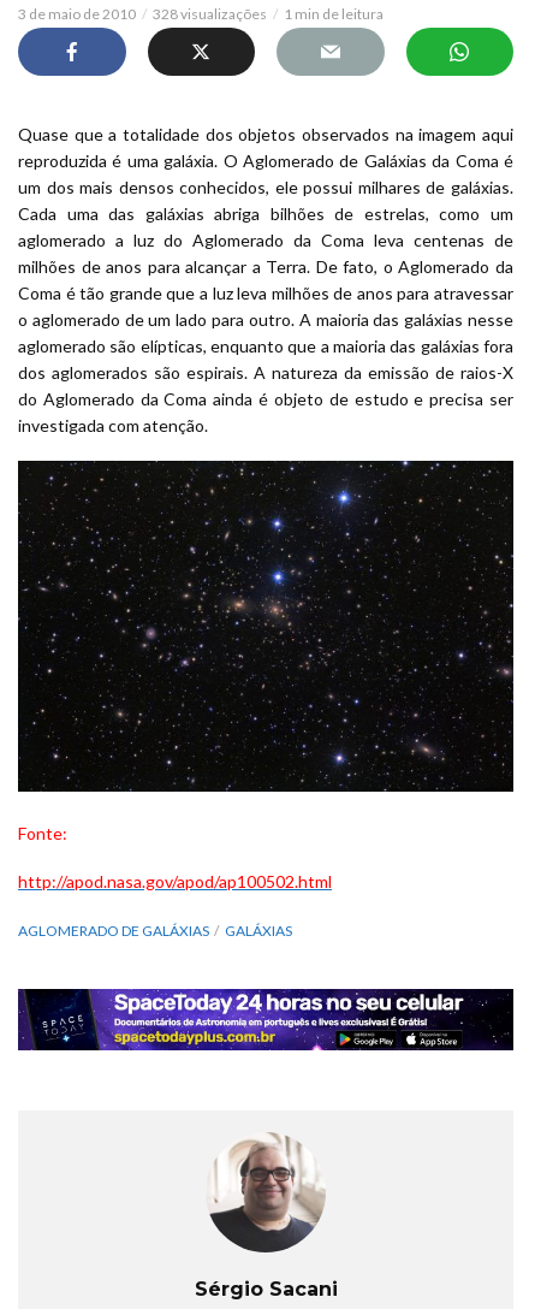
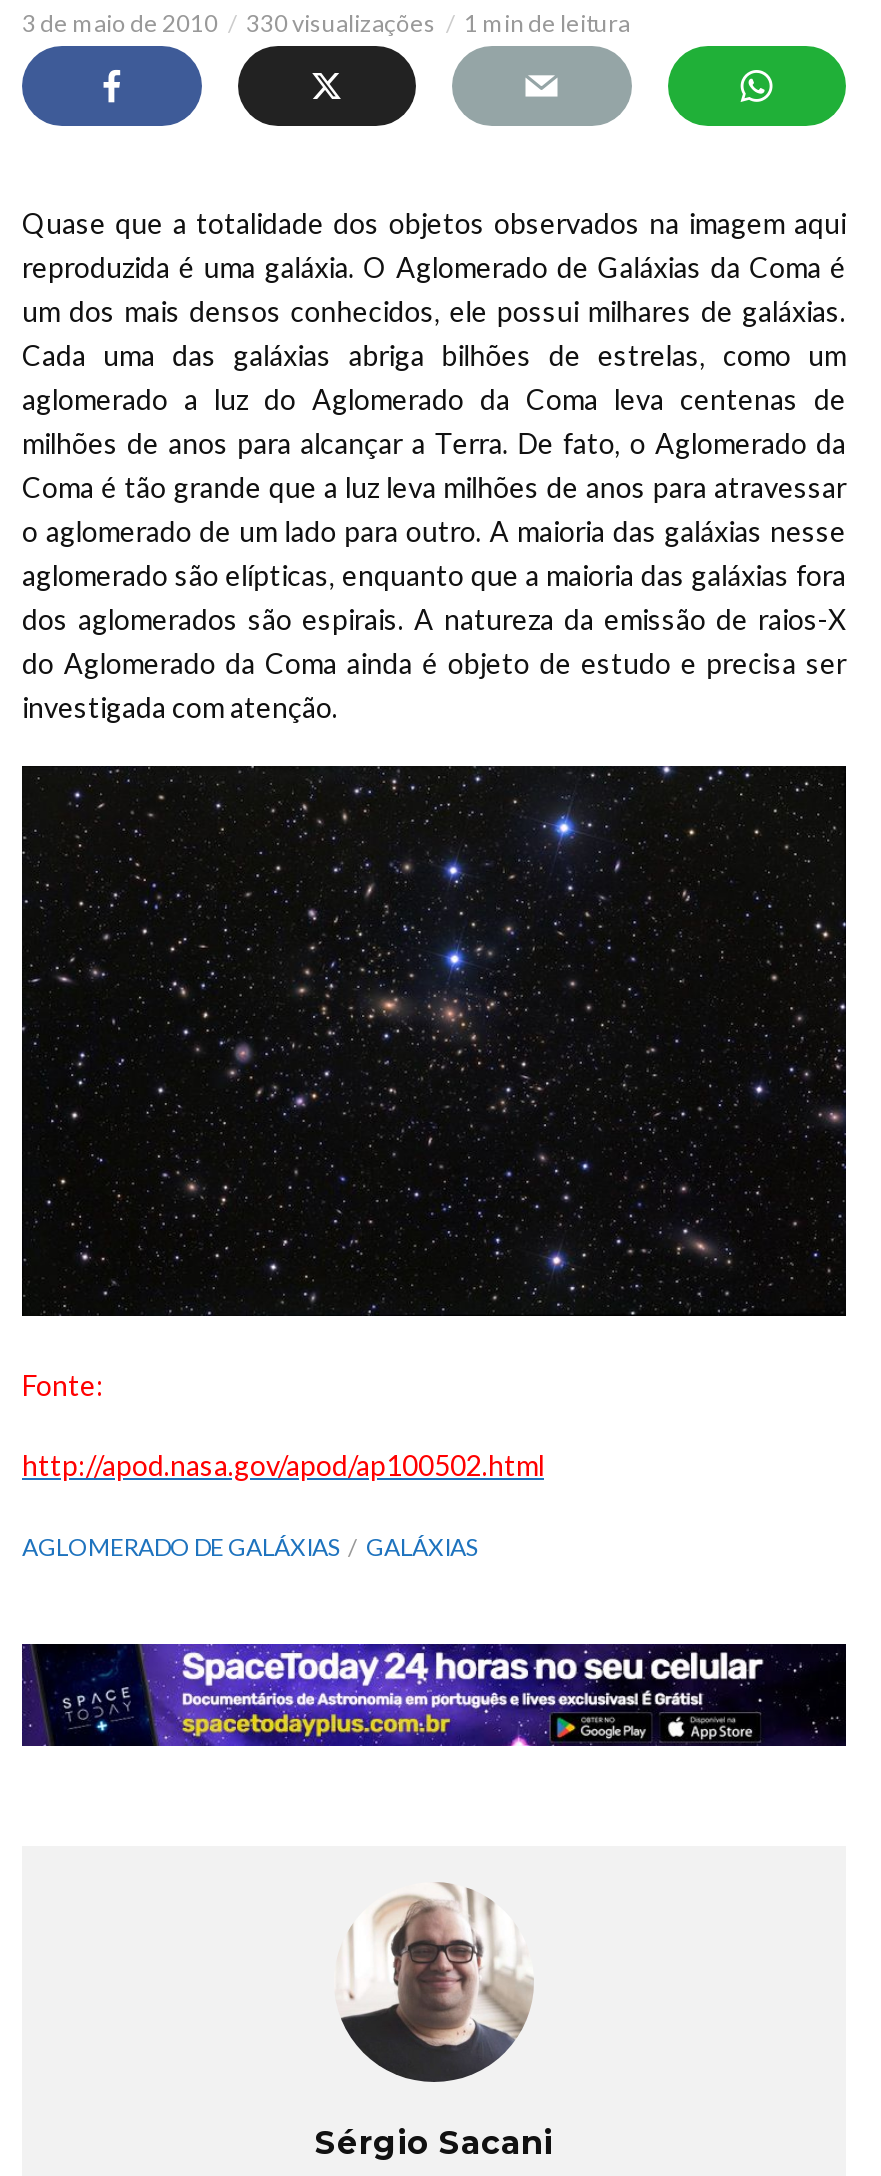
[153,5,267,23] 328 visualizações -> [246,8,436,38] 330 visualizações

